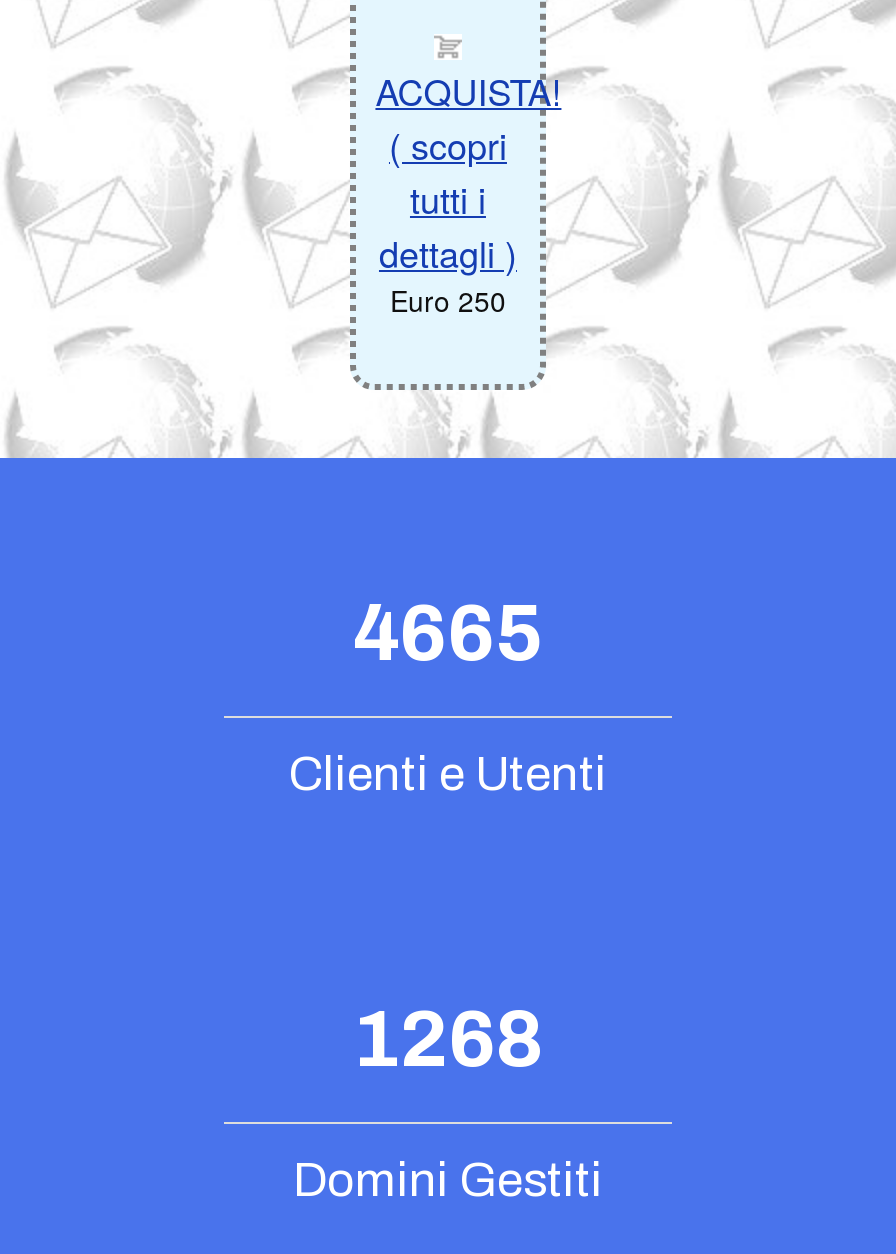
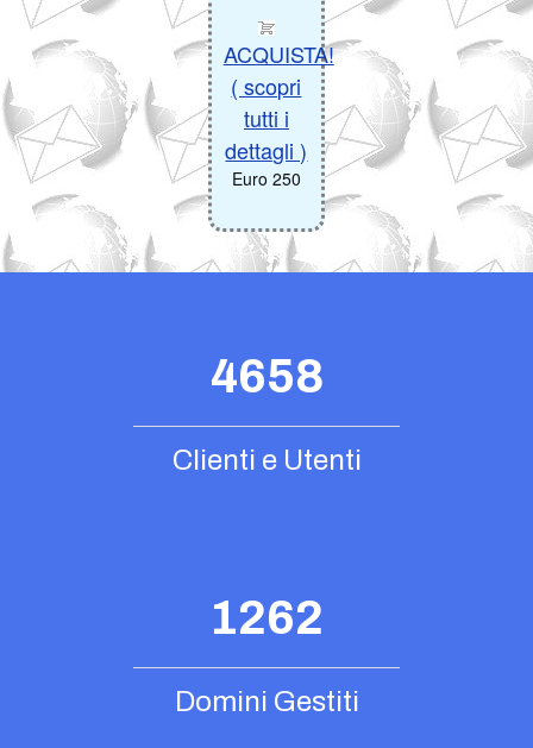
[353,589,543,675] 4665 -> [210,350,323,402] 4658
[352,995,544,1081] 1268 -> [209,592,324,643] 1262

